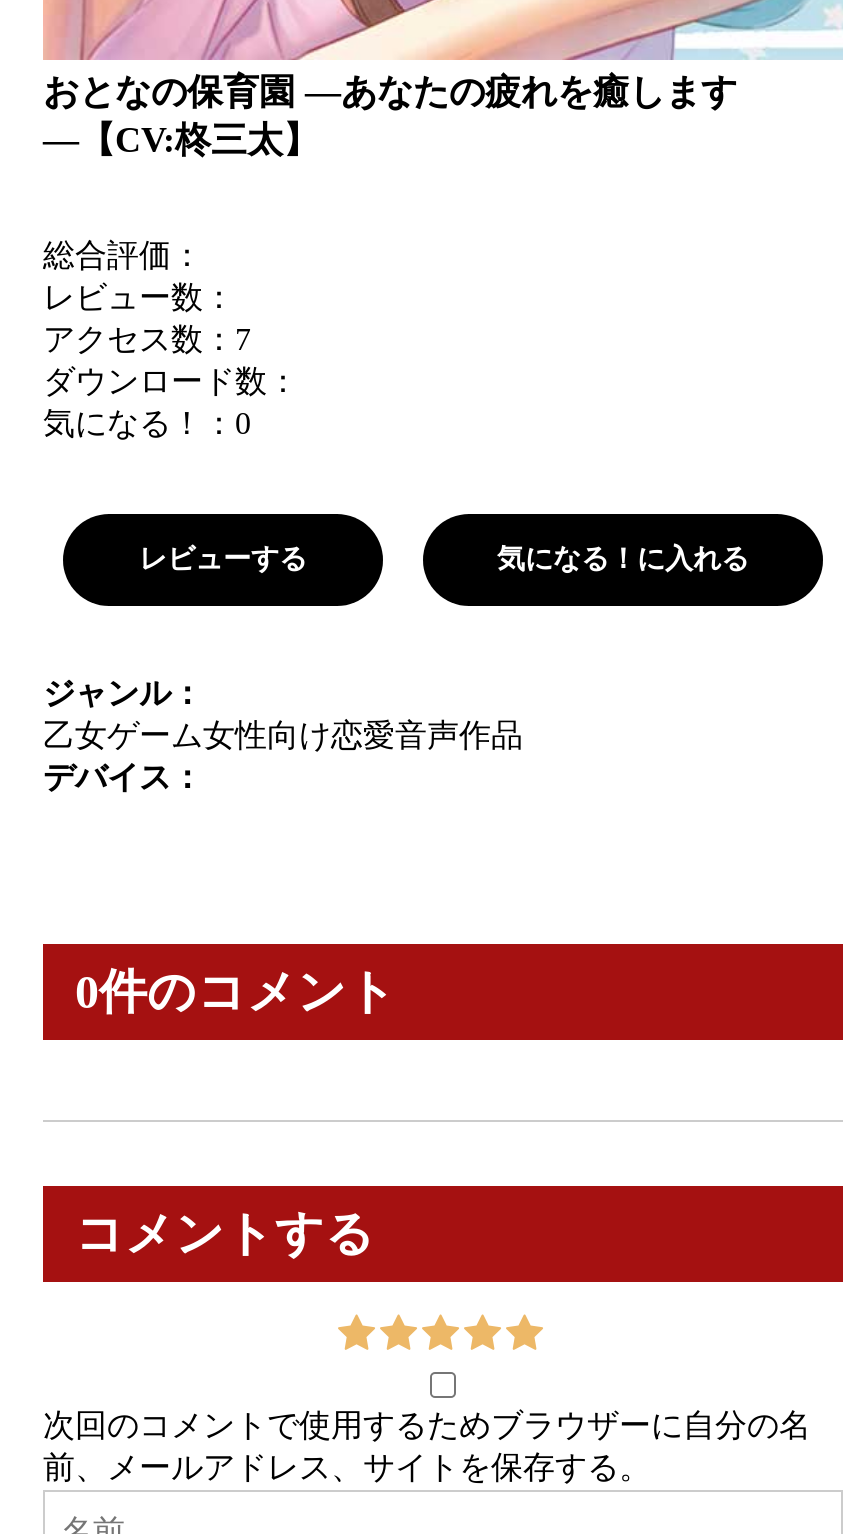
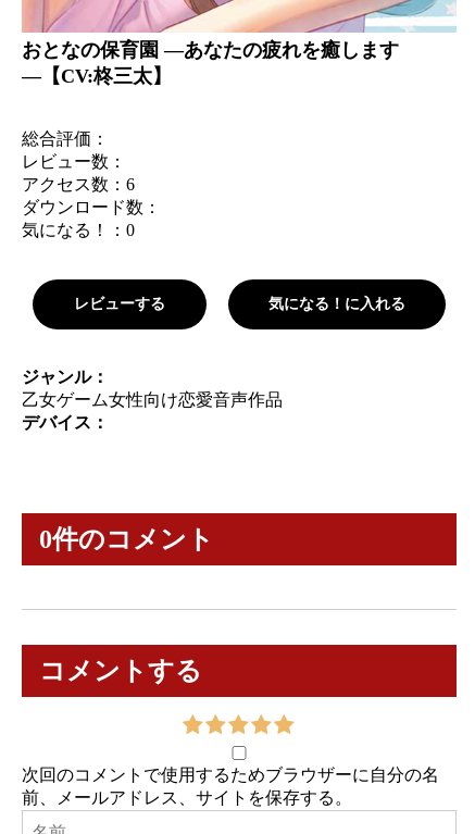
[43,322,251,356] アクセス数：7 -> [22,175,135,194] アクセス数：6

